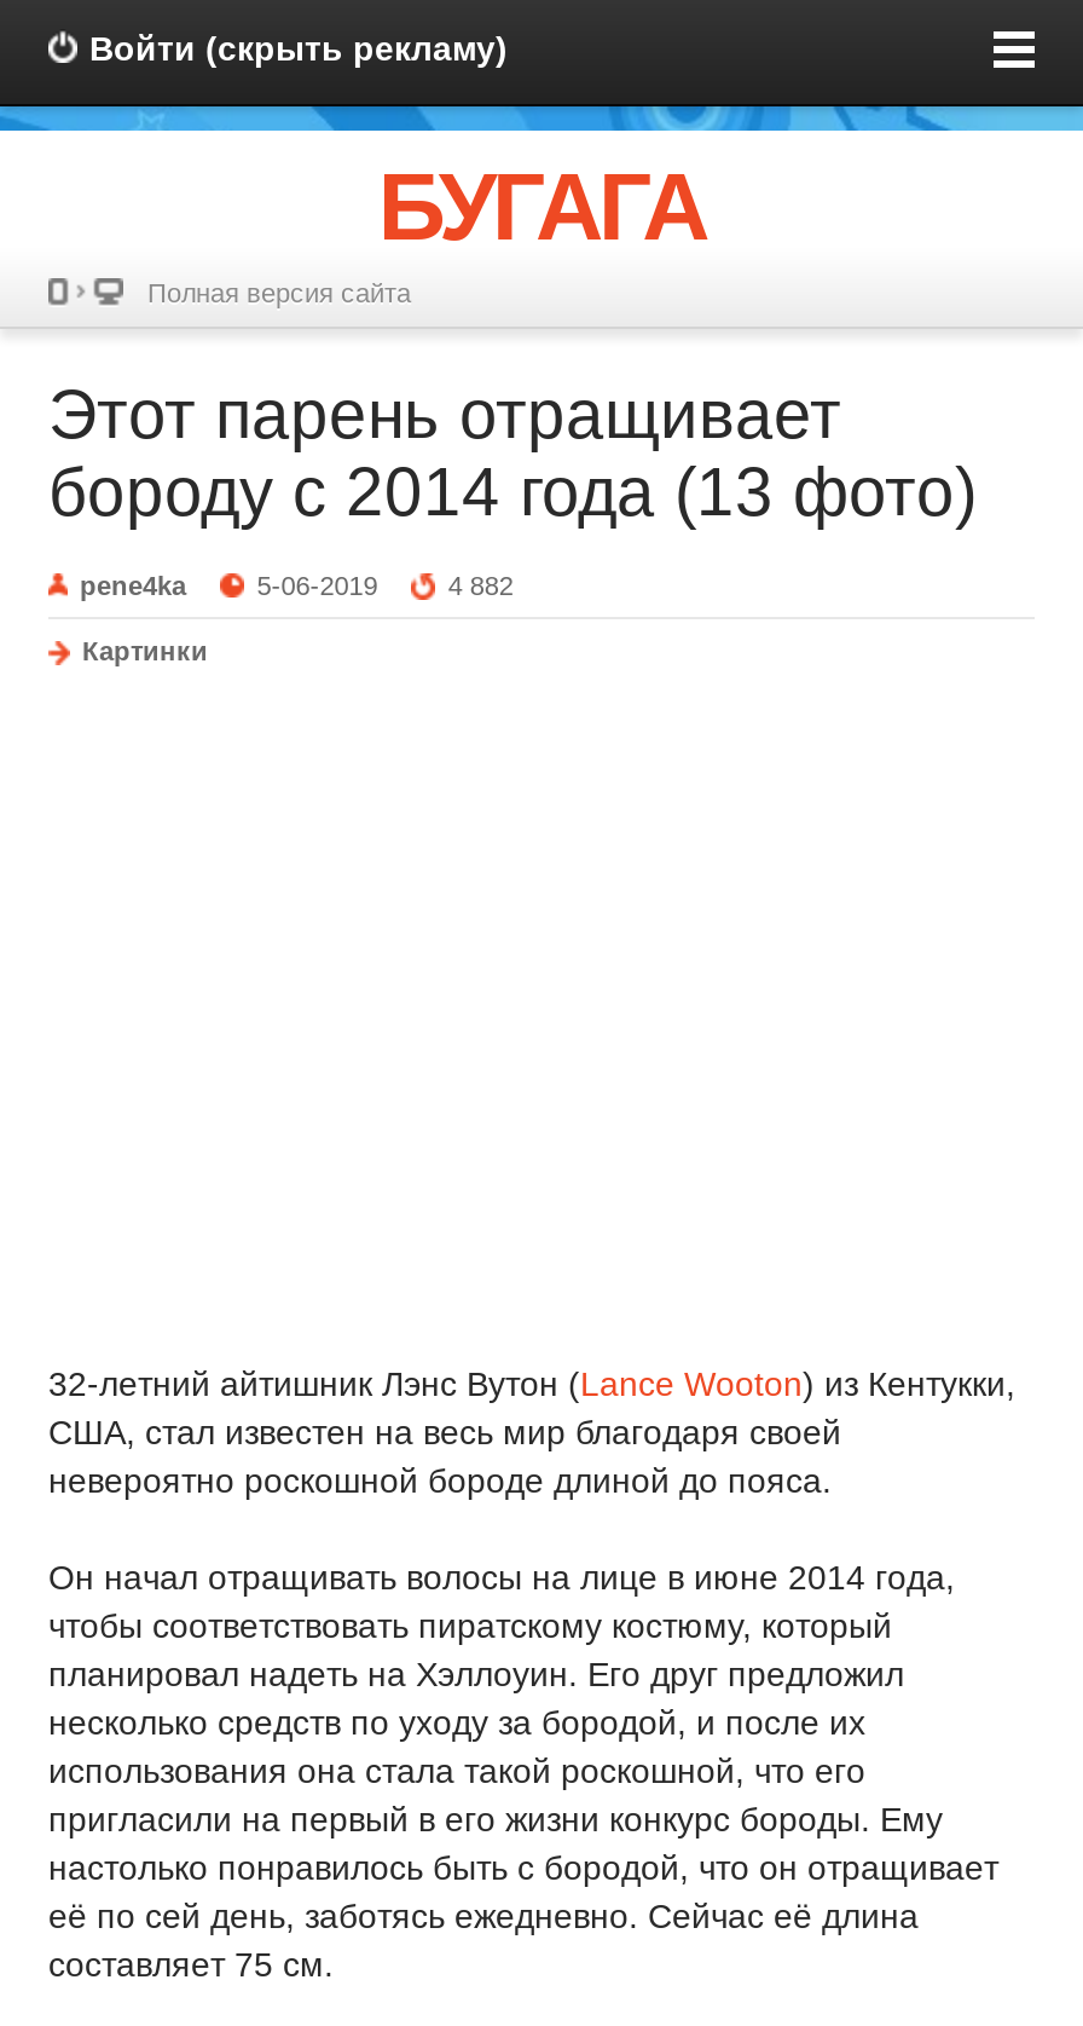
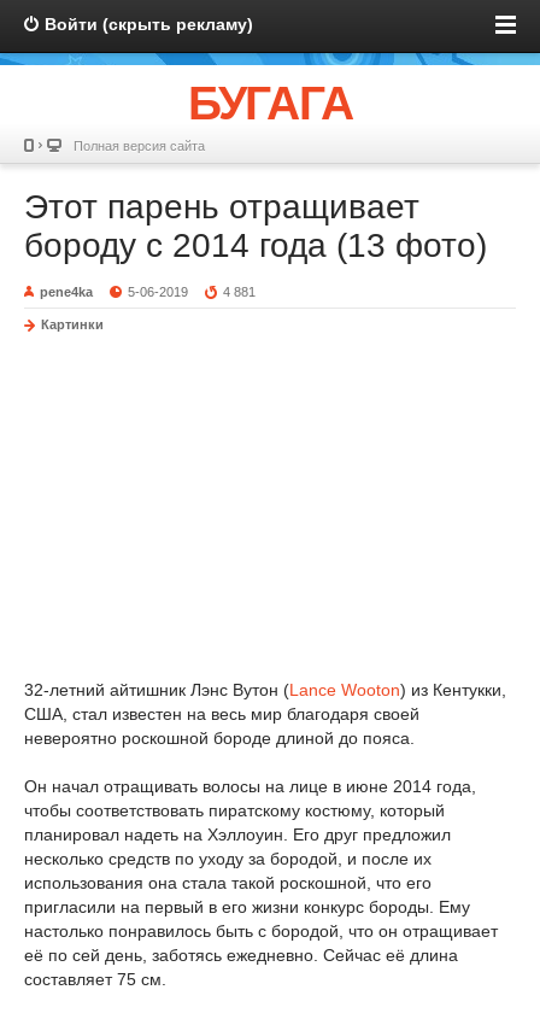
[448,571,513,600] 4 882 -> [223,285,256,299] 4 881

